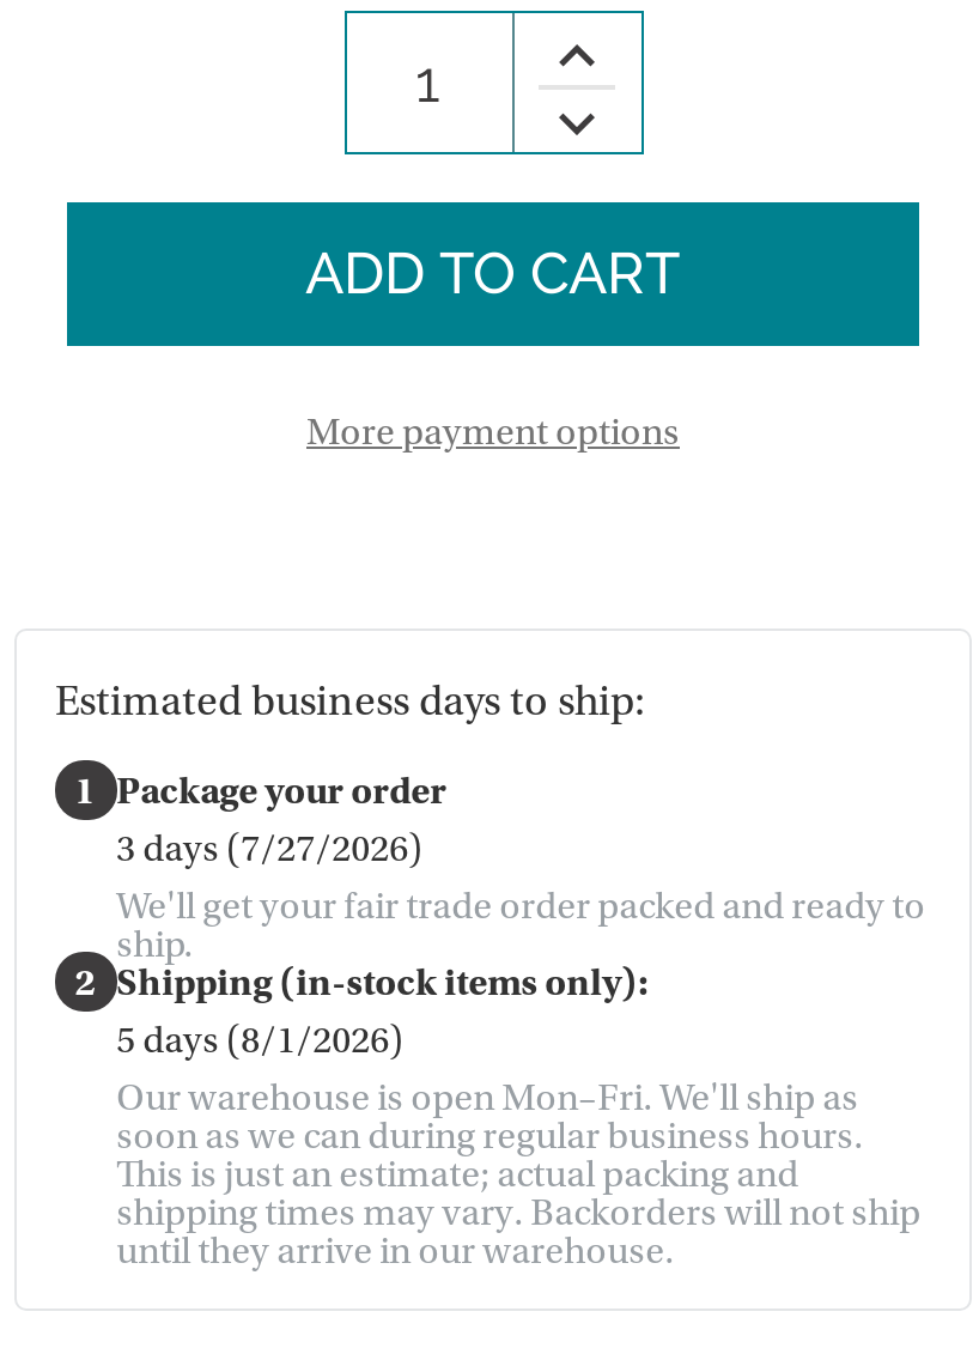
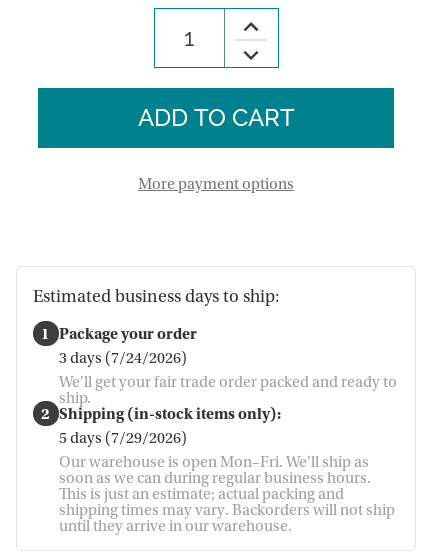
[116,826,423,869] 3 days (7/27/2026) -> [59,349,187,367] 3 days (7/24/2026)
[116,1018,404,1061] 5 days (8/1/2026) -> [59,429,187,447] 5 days (7/29/2026)

